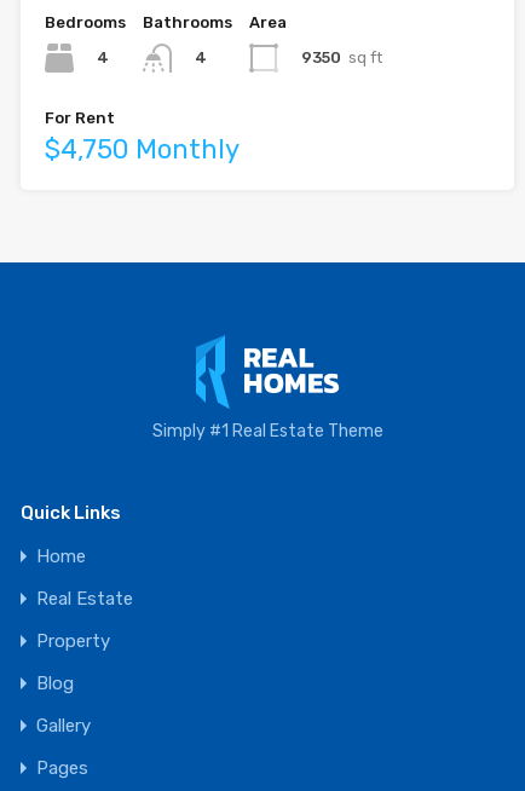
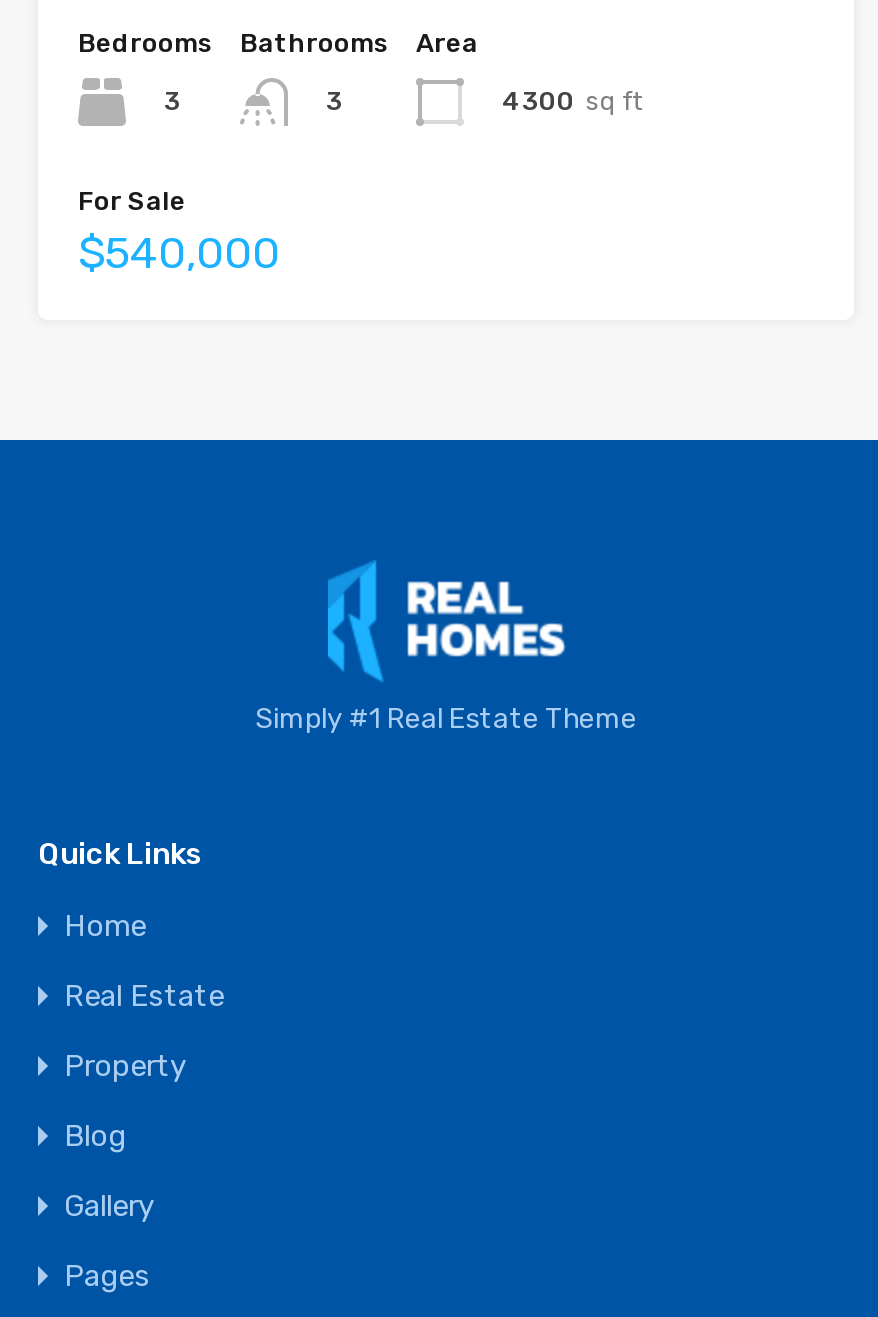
[97,48,109,66] 4 -> [164,85,180,115] 3
[195,48,207,66] 4 -> [326,86,342,116] 3
[301,48,382,66] 9350 sq ft -> [502,85,642,115] 4300 sq ft
[45,109,240,166] For Rent | $4,750 Monthly -> [78,186,280,280] For Sale | $540,000

